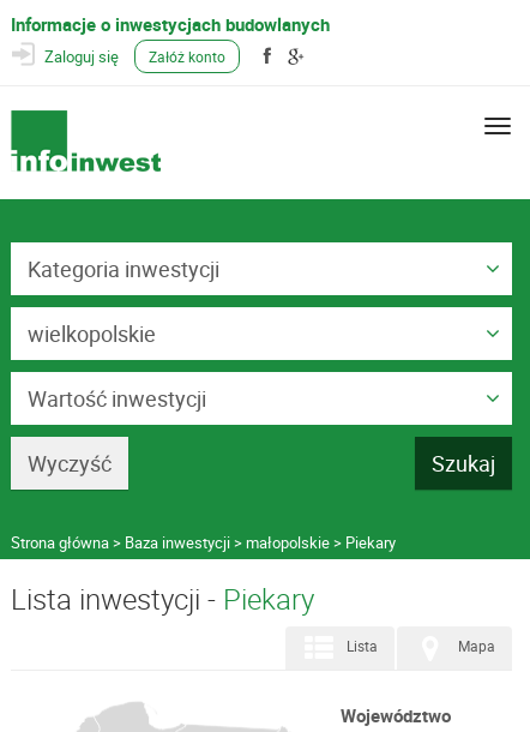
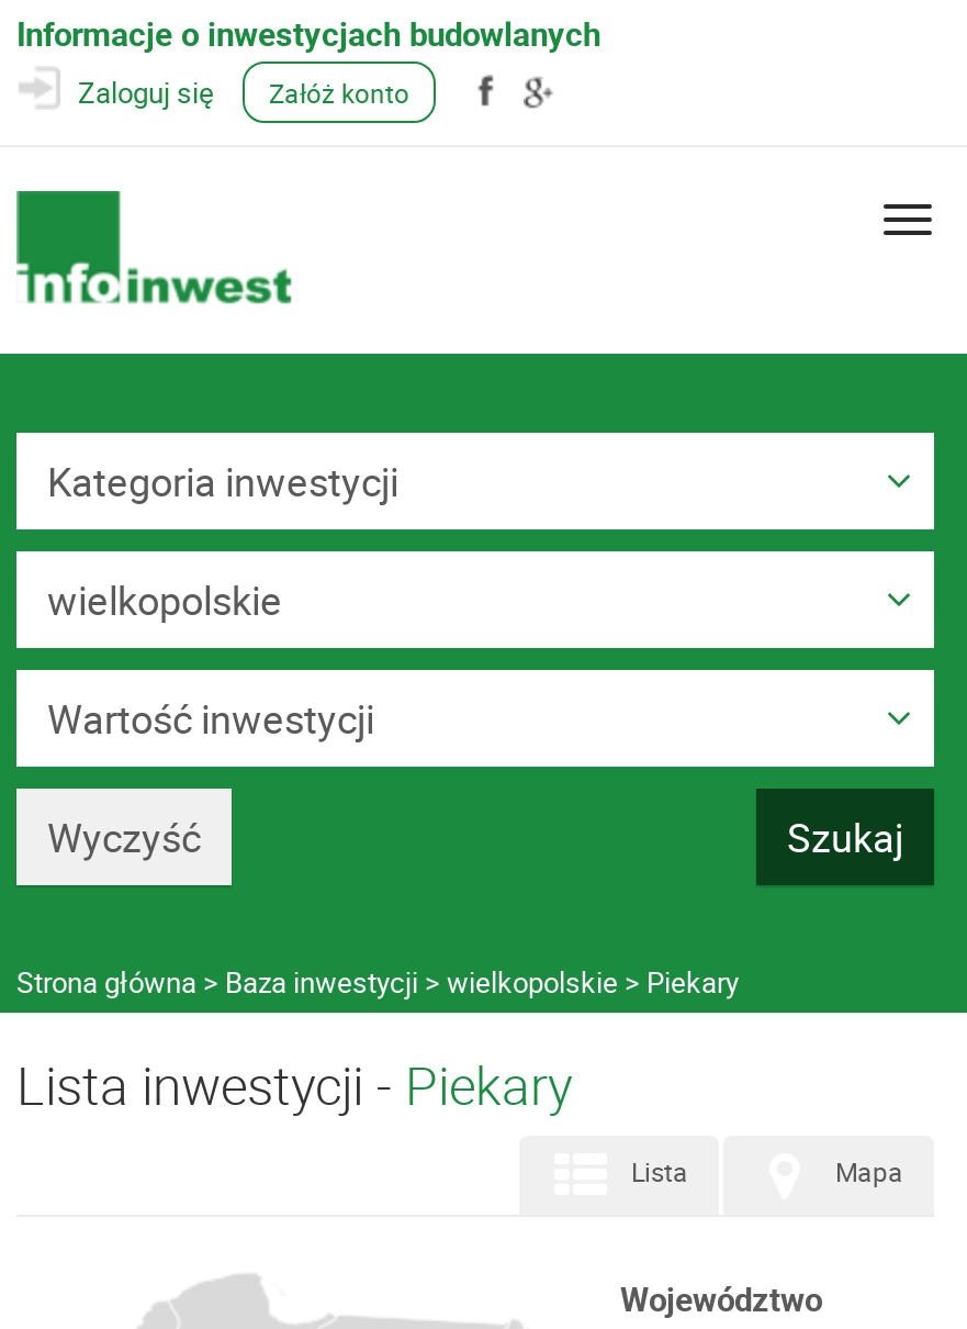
[246,532,330,553] małopolskie -> [447,962,618,1002] wielkopolskie

